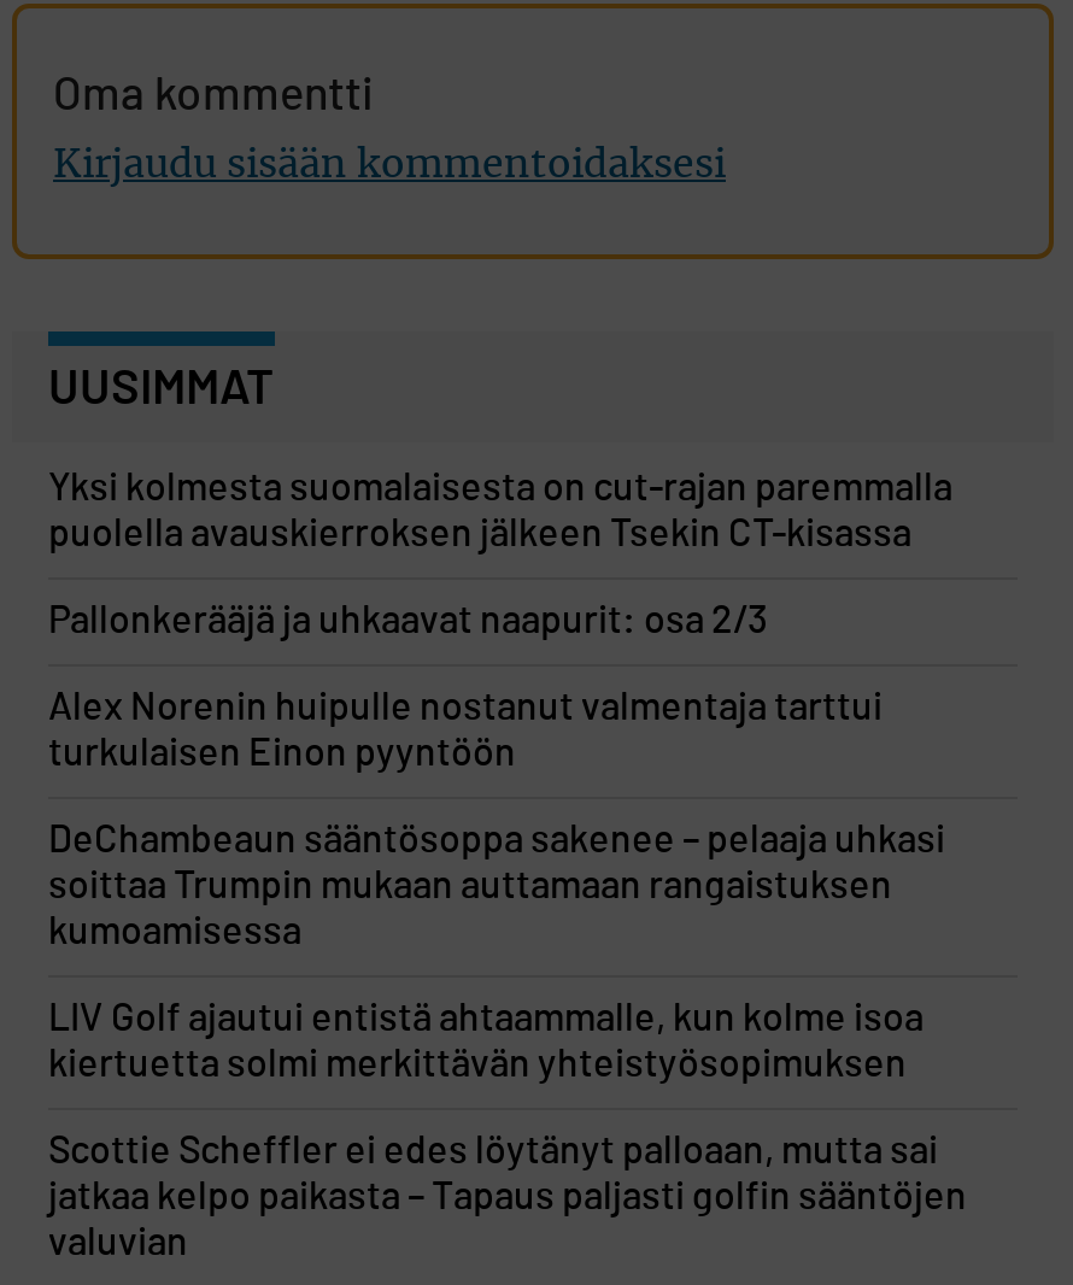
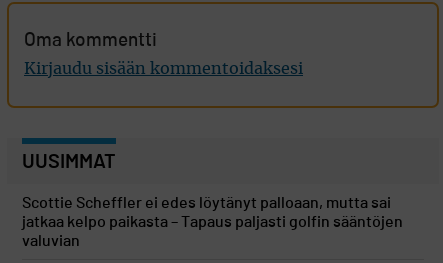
[48,470,952,1085] Yksi kolmesta suomalaisesta on cut-rajan paremmalla | puolella avauskierroksen jälkeen Tsekin CT-kisassa | Pallonkerääjä ja uhkaavat naapurit: osa 2/3 | Alex Norenin huipulle nostanut valmentaja tarttui | turkulaisen Einon pyyntöön | DeChambeaun sääntösoppa sakenee – pelaaja uhkasi | soittaa Trumpin mukaan auttamaan rangaistuksen | kumoamisessa | LIV Golf ajautui entistä ahtaammalle, kun kolme isoa | kiertuetta solmi merkittävän yhteistyösopimuksen -> none

